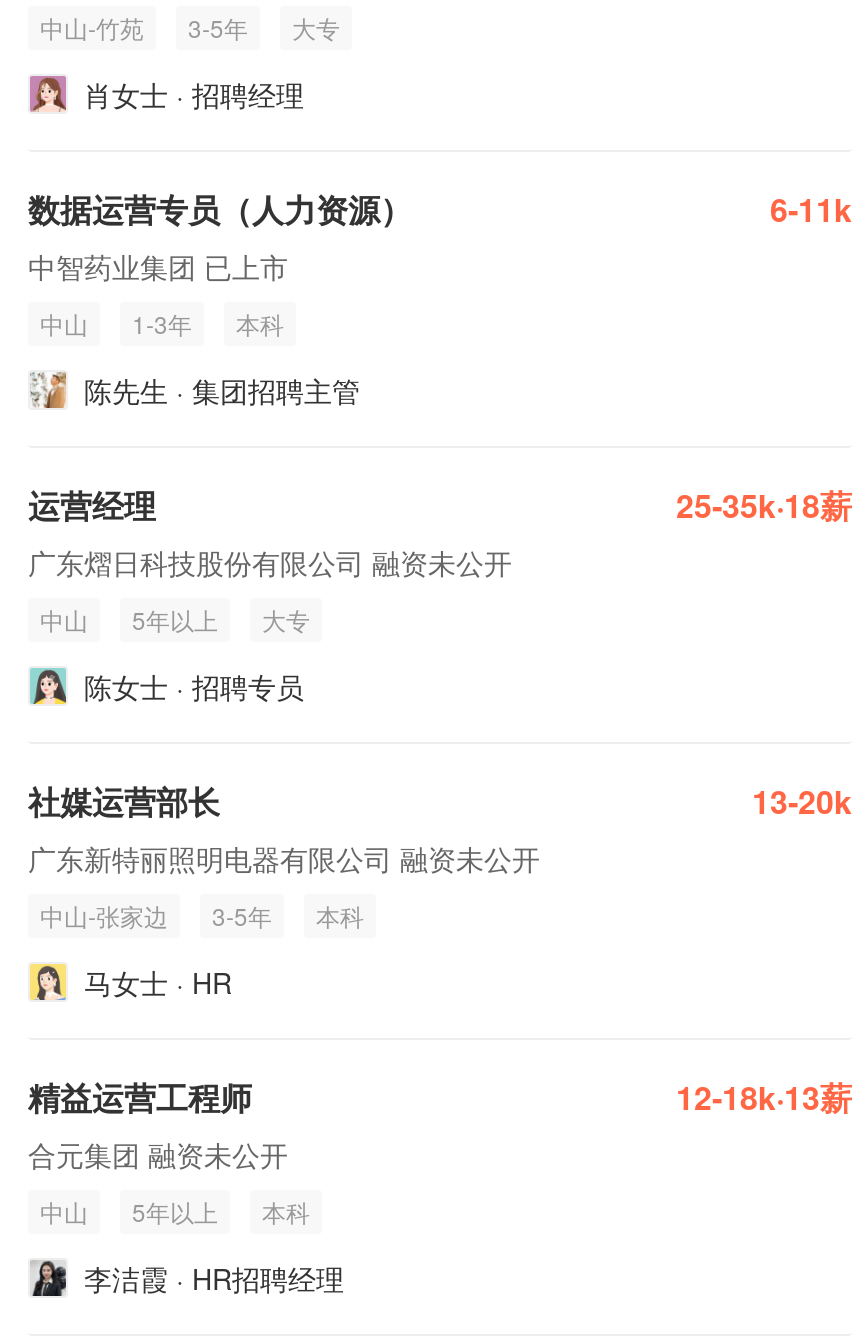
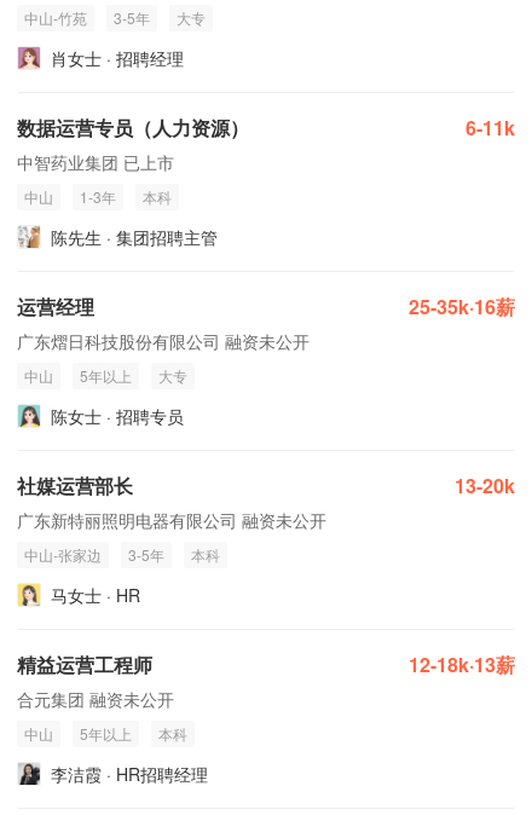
[676,482,852,528] 25-35k·18薪 -> [409,293,515,320] 25-35k·16薪

